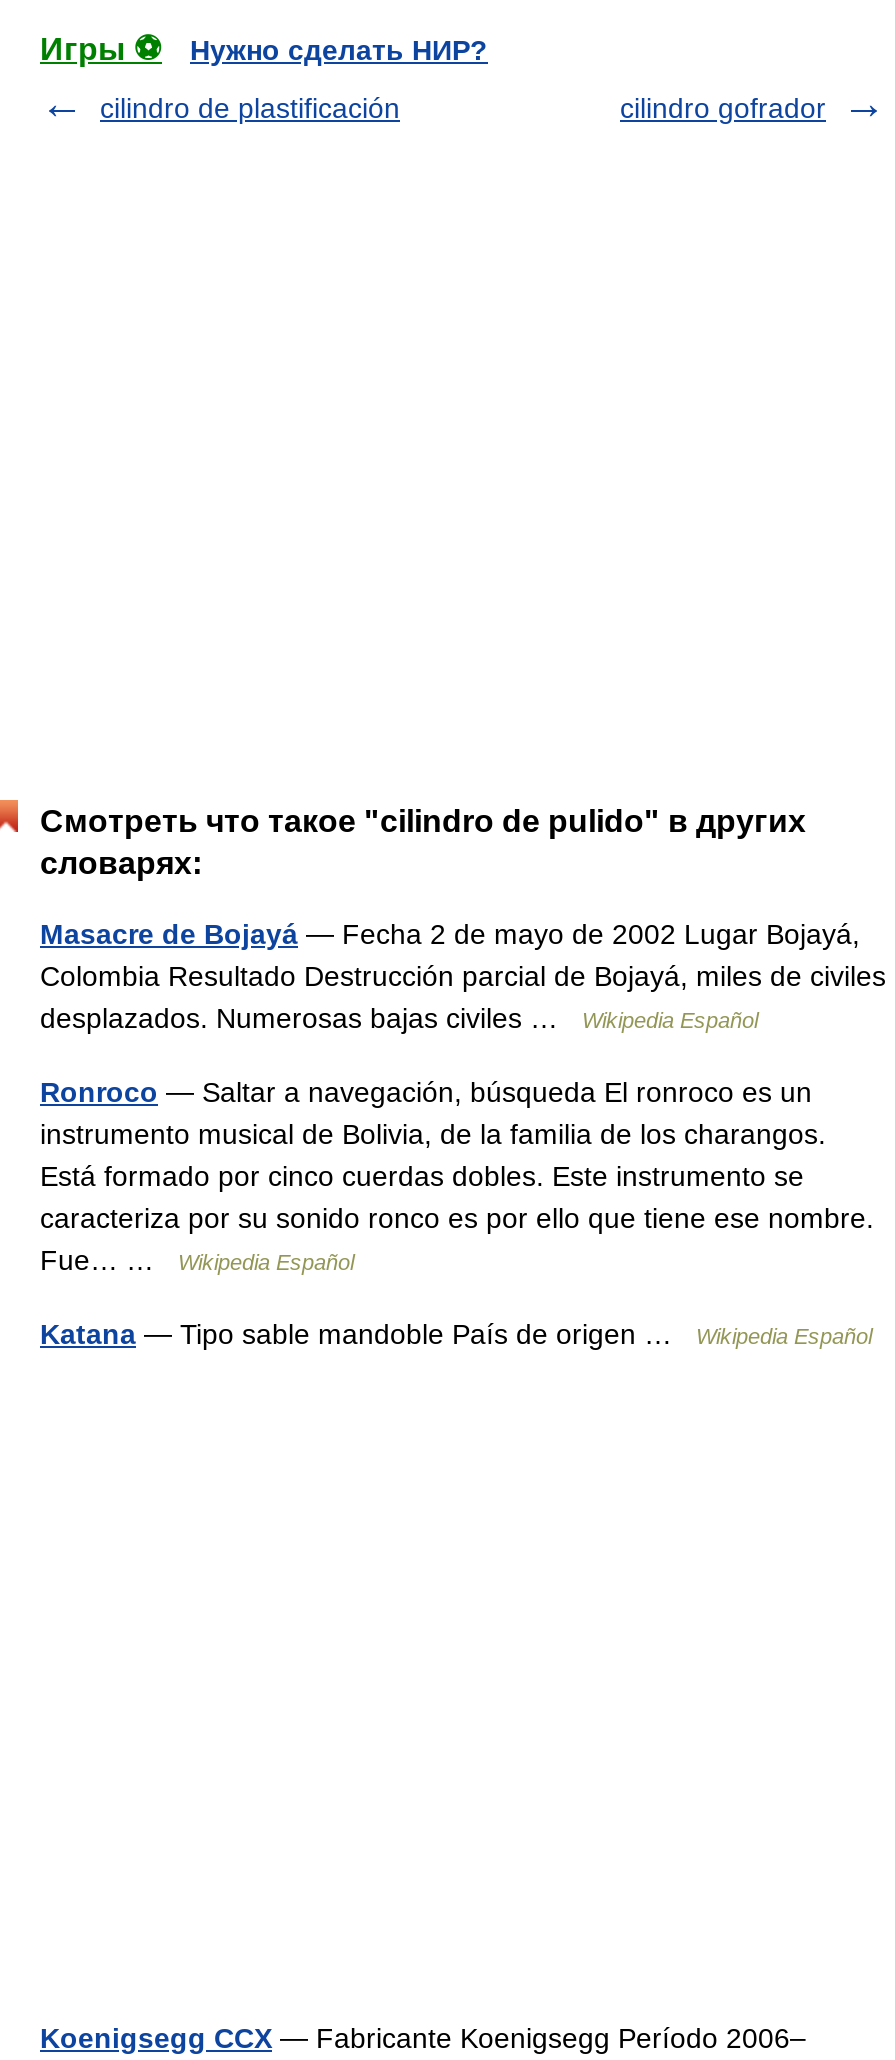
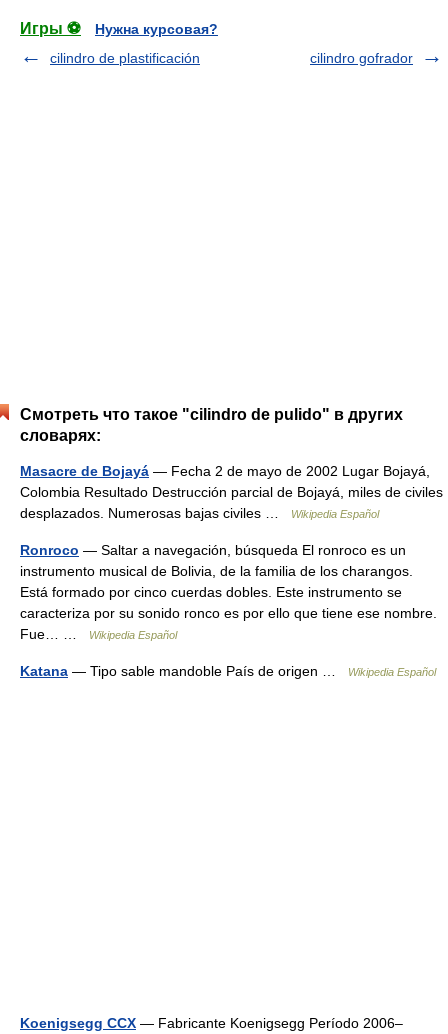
[190,34,488,66] Нужно сделать НИР? -> [95,21,218,37] Нужна курсовая?

